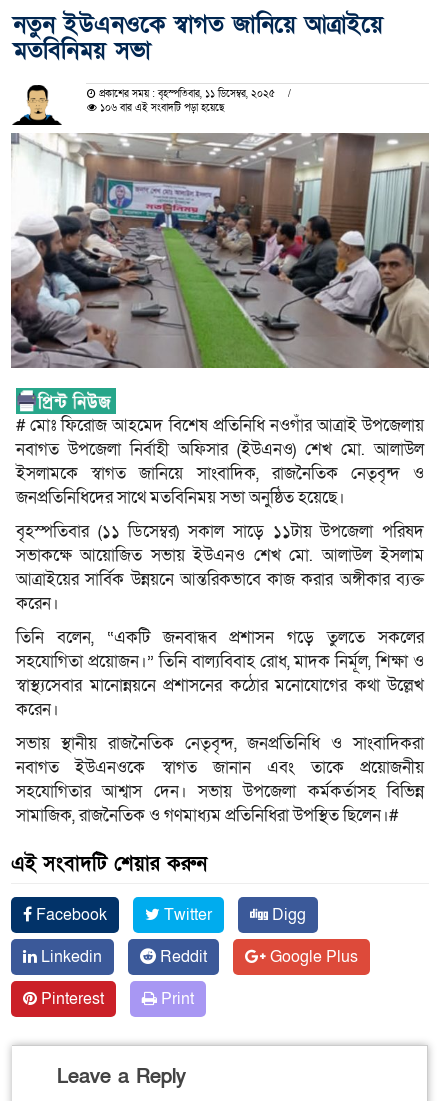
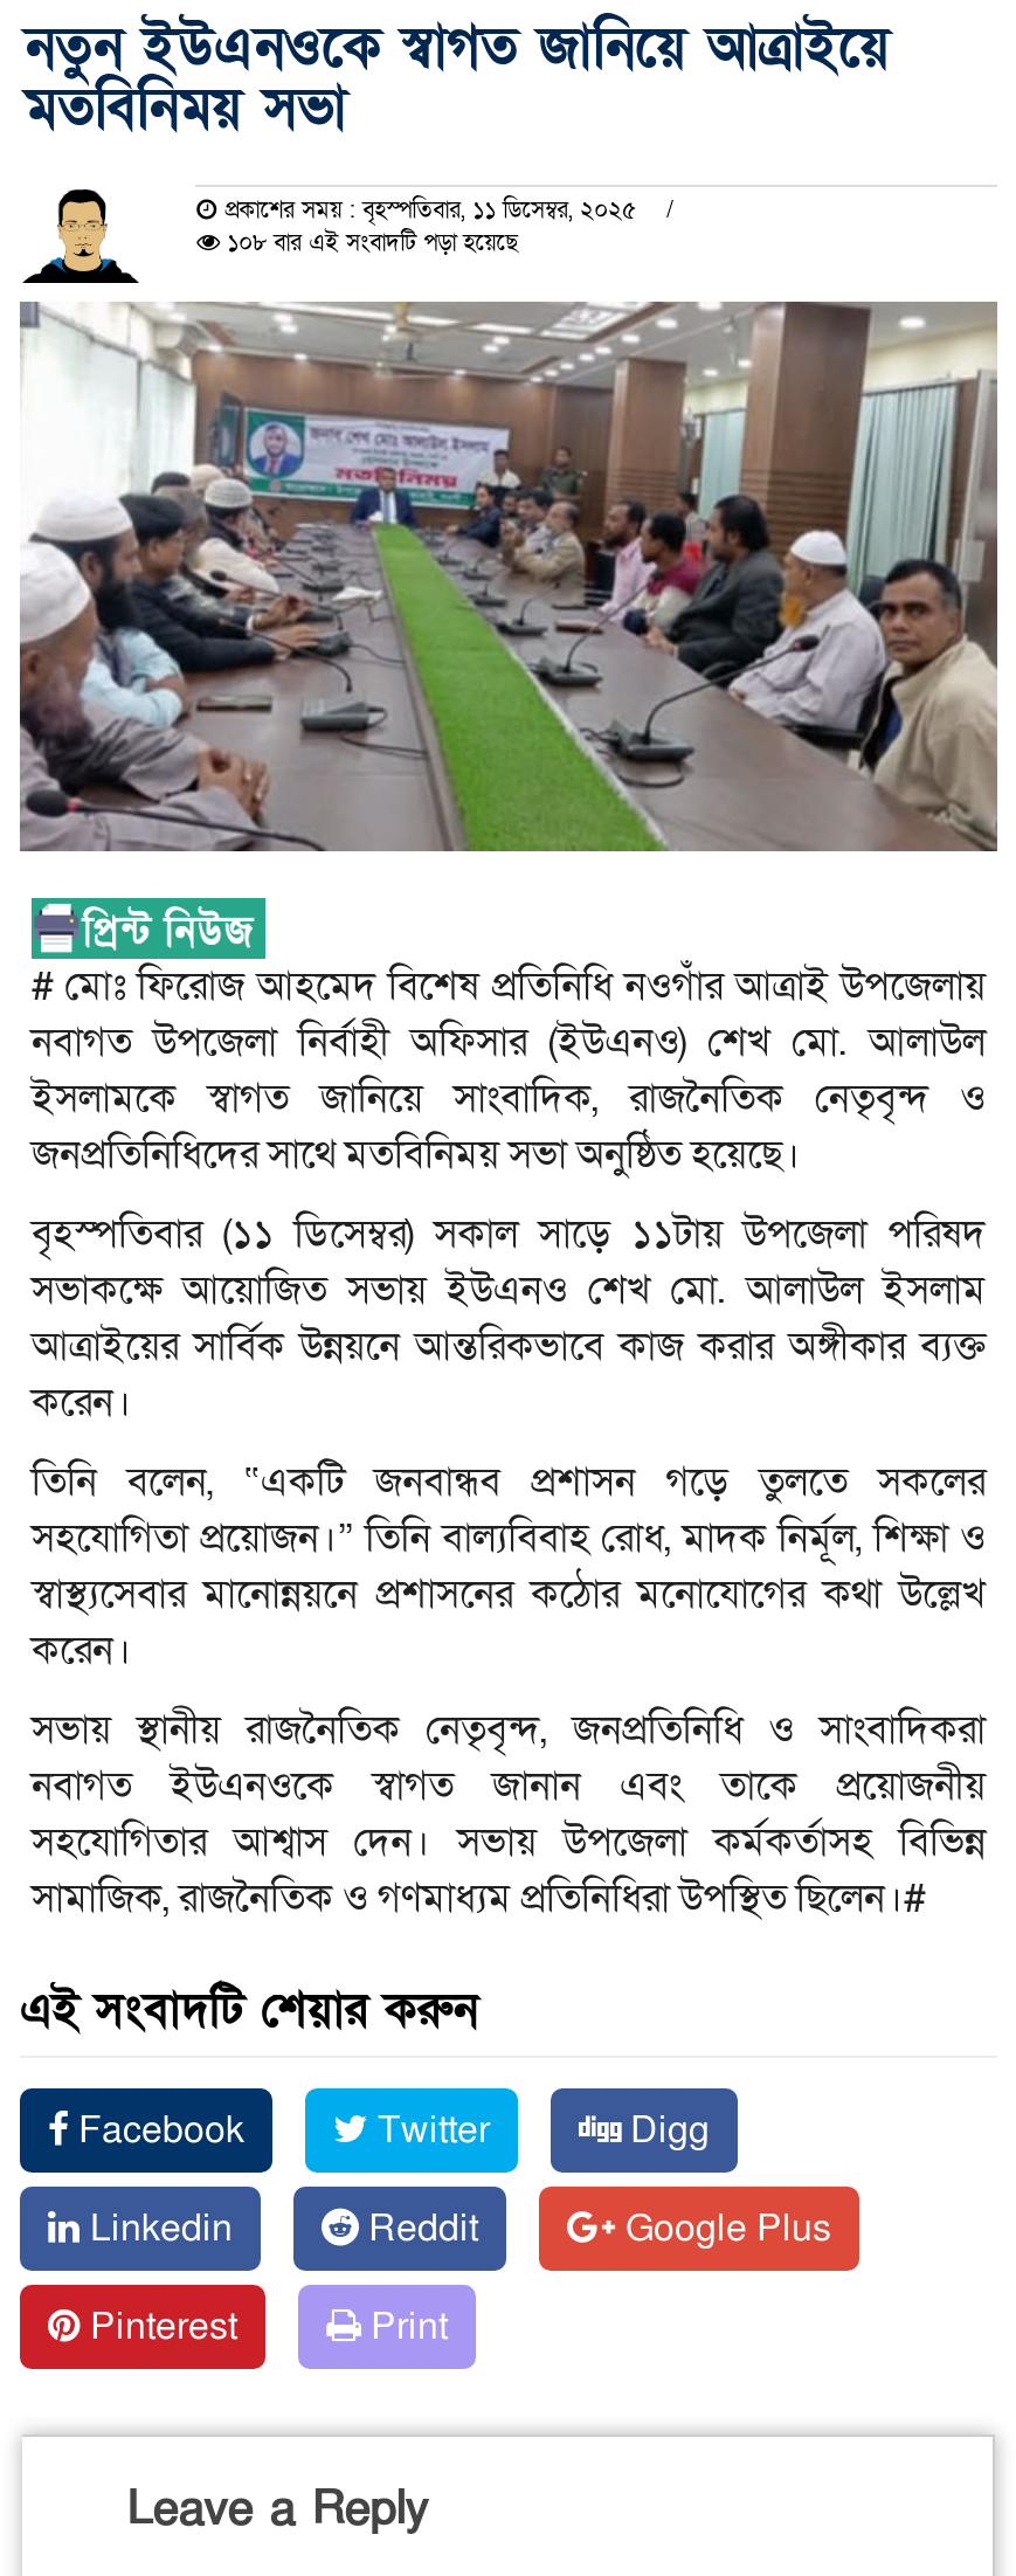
[97,101,224,115] ১০৬ বার এই সংবাদটি পড়া হয়েছে -> [220,228,517,261] ১০৮ বার এই সংবাদটি পড়া হয়েছে

